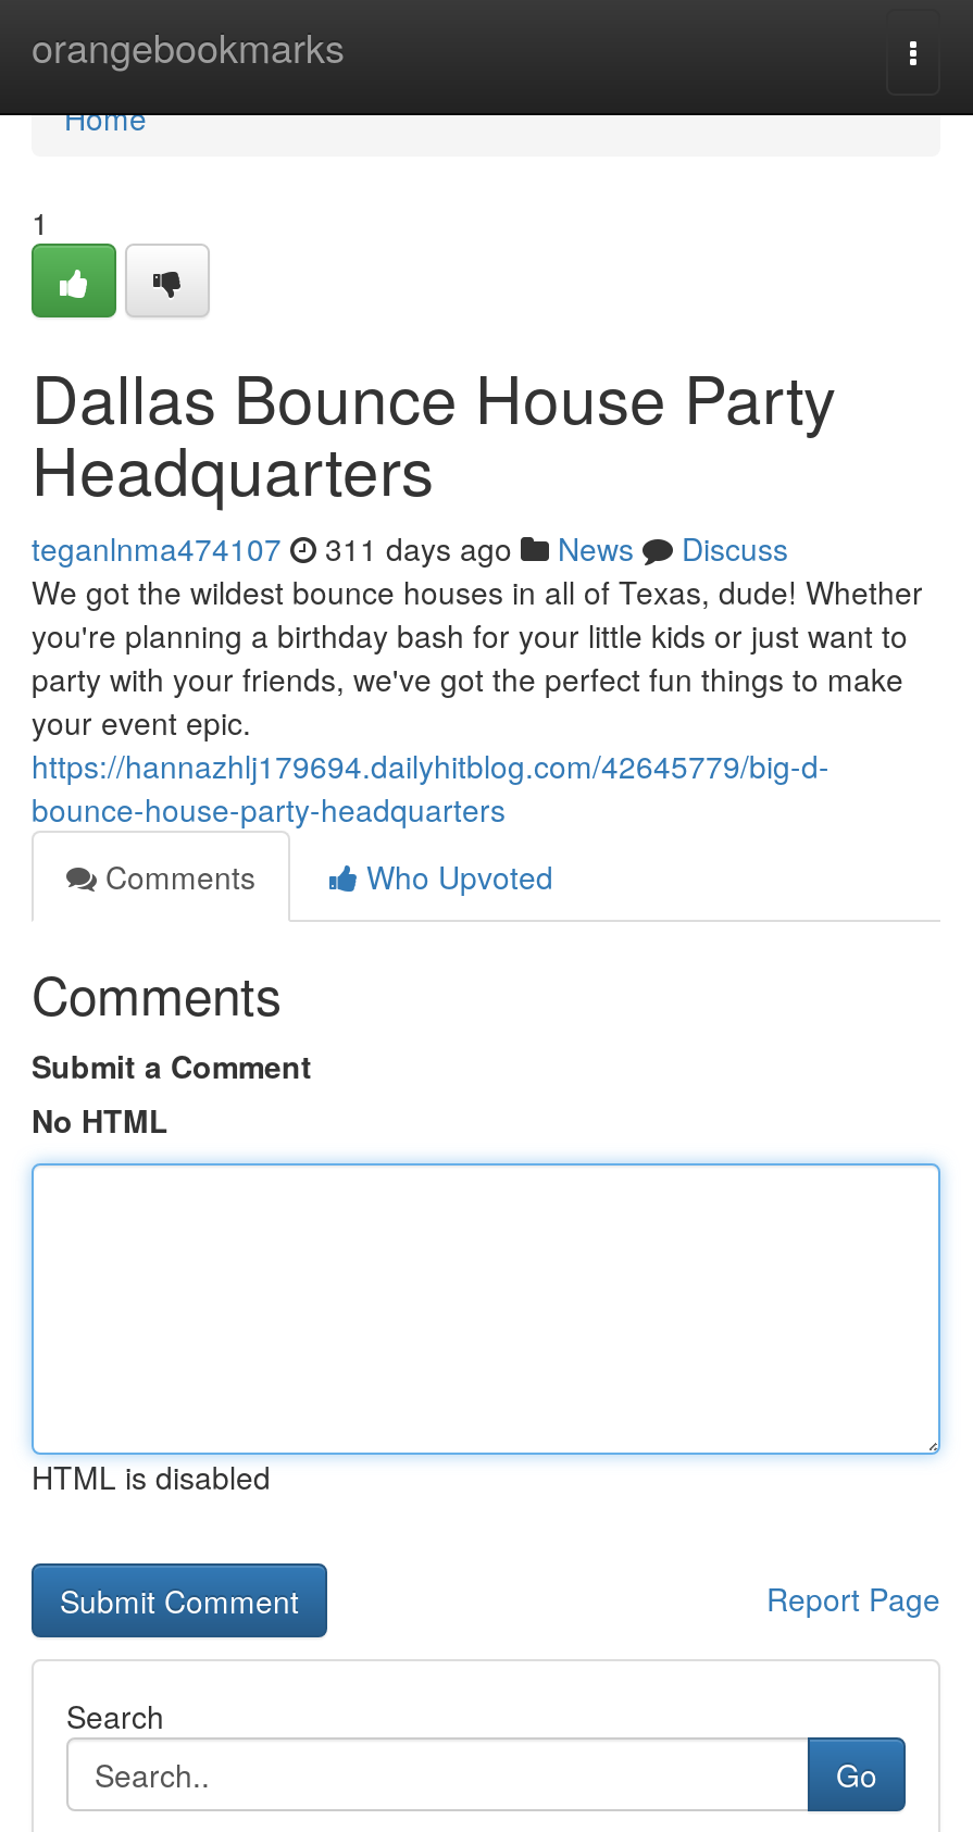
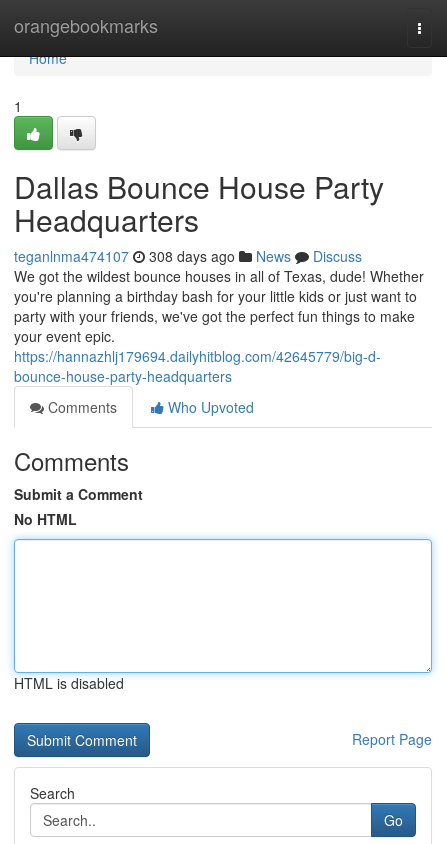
[32,526,788,570] teganlnma474107 311 days ago News Discuss -> [14,246,362,266] teganlnma474107 308 days ago News Discuss

